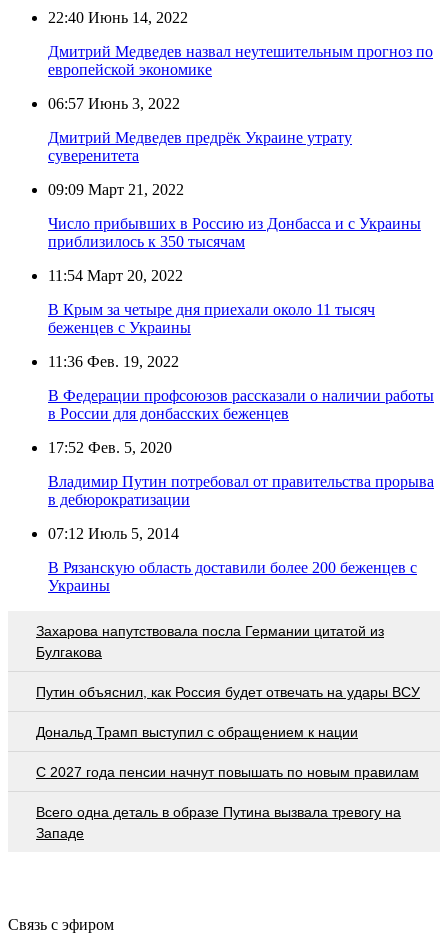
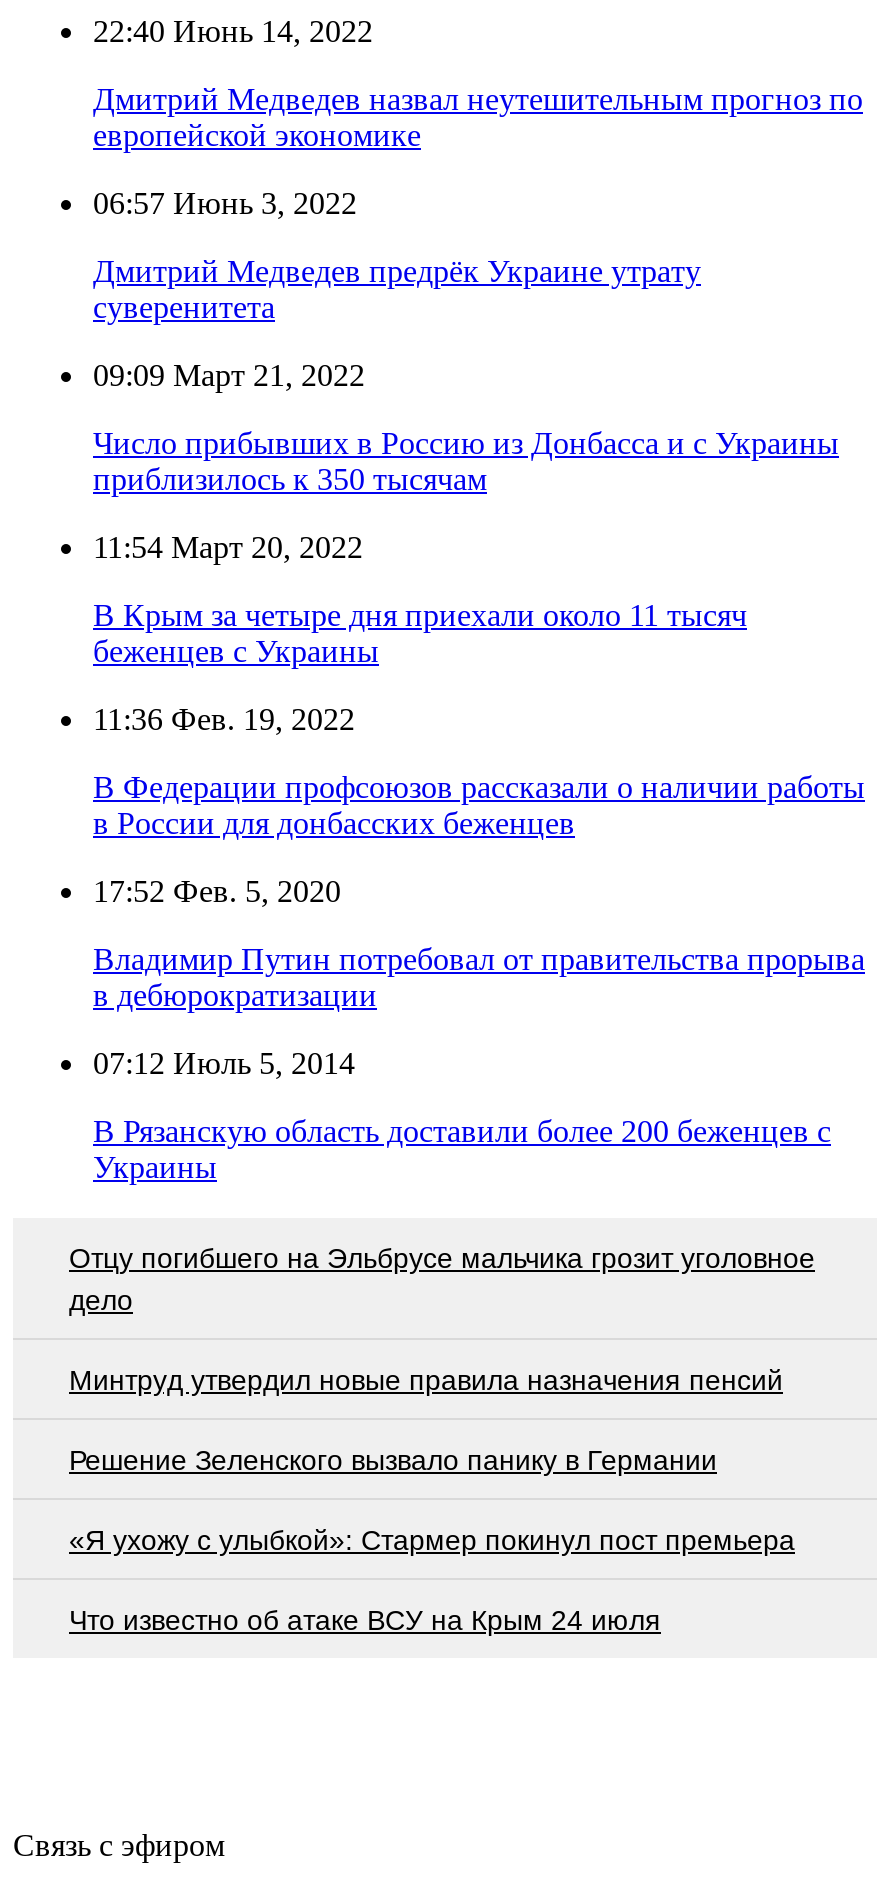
[36,623,384,660] Захарова напутствовала посла Германии цитатой из | Булгакова -> [69,1242,815,1316] Отцу погибшего на Эльбрусе мальчика грозит уголовное | дело
[36,684,420,700] Путин объяснил, как Россия будет отвечать на удары ВСУ -> [69,1364,783,1396] Минтруд утвердил новые правила назначения пенсий
[36,724,358,740] Дональд Трамп выступил с обращением к нации -> [69,1444,717,1476] Решение Зеленского вызвало панику в Германии
[36,764,419,780] С 2027 года пенсии начнут повышать по новым правилам -> [69,1524,795,1556] «Я ухожу с улыбкой»: Стармер покинул пост премьера
[36,804,401,841] Всего одна деталь в образе Путина вызвала тревогу на | Западе -> [69,1604,661,1636] Что известно об атаке ВСУ на Крым 24 июля

